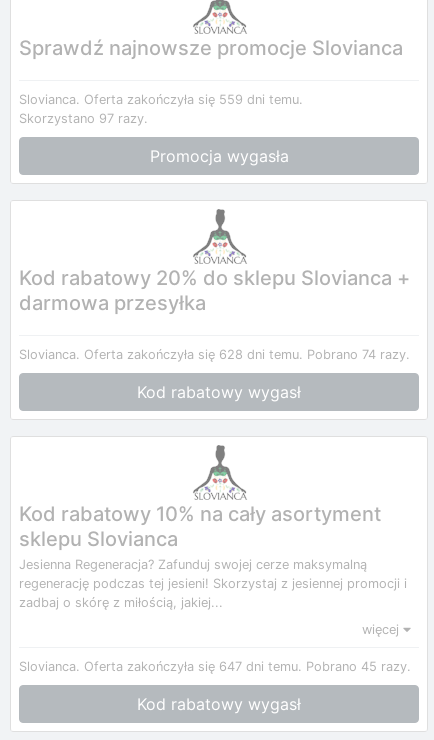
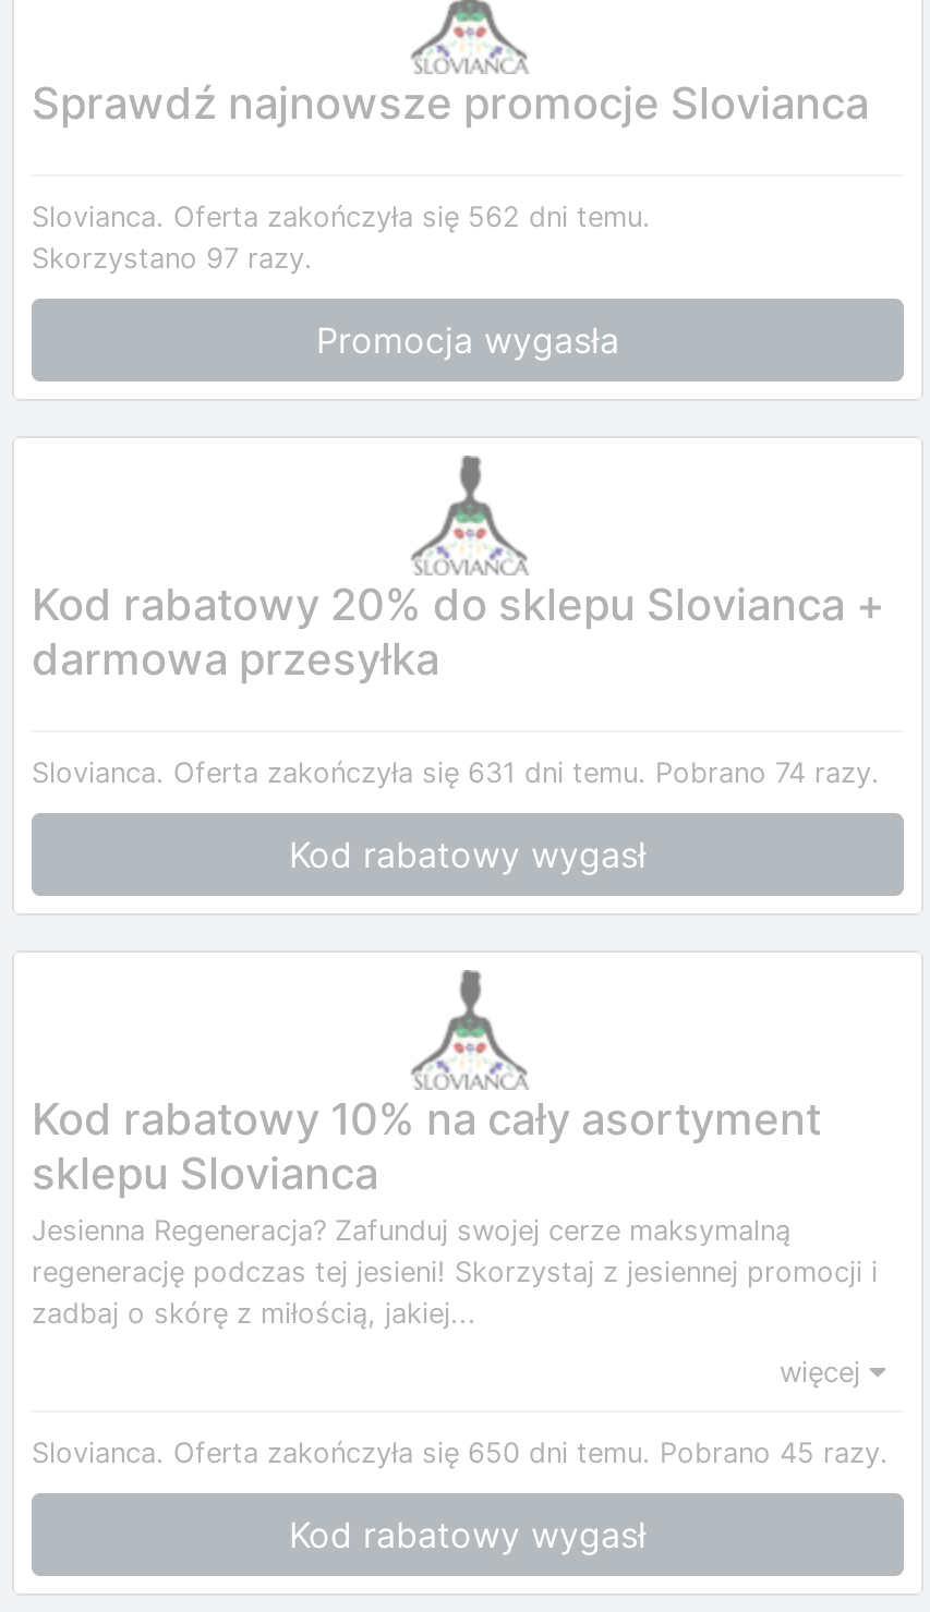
[19,92,303,107] Slovianca. Oferta zakończyła się 559 dni temu. -> [32,200,651,233] Slovianca. Oferta zakończyła się 562 dni temu.
[19,347,410,362] Slovianca. Oferta zakończyła się 628 dni temu. Pobrano 74 razy. -> [32,756,880,789] Slovianca. Oferta zakończyła się 631 dni temu. Pobrano 74 razy.
[19,659,411,674] Slovianca. Oferta zakończyła się 647 dni temu. Pobrano 45 razy. -> [32,1436,889,1469] Slovianca. Oferta zakończyła się 650 dni temu. Pobrano 45 razy.

